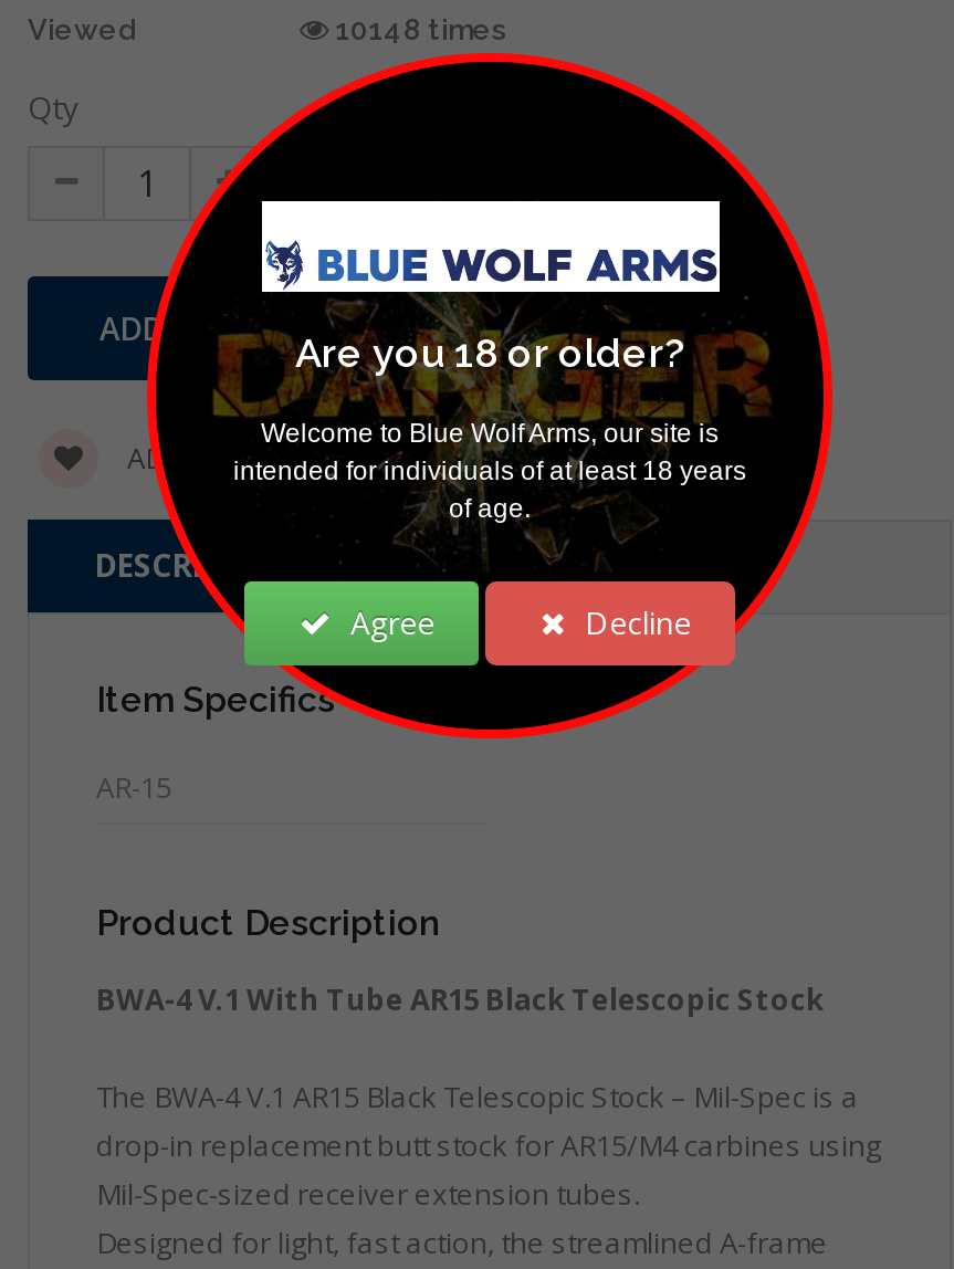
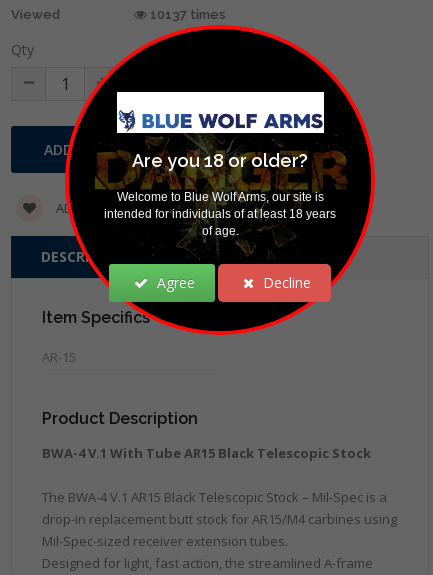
[328,14,507,47] 10148 times -> [147,7,226,22] 10137 times

